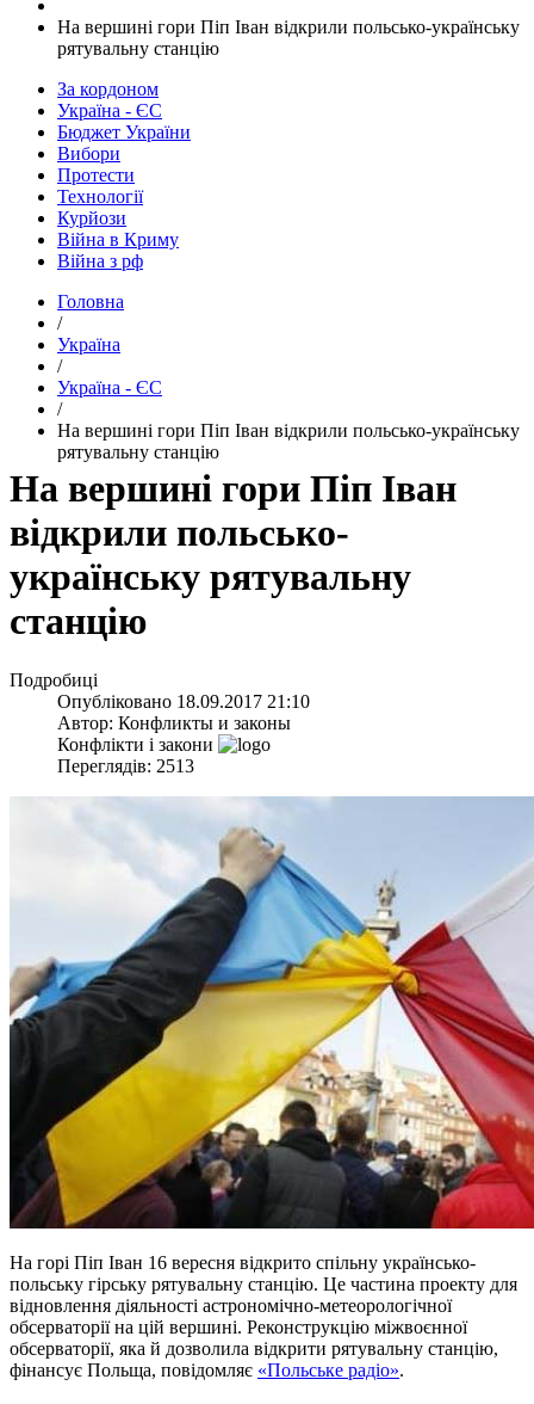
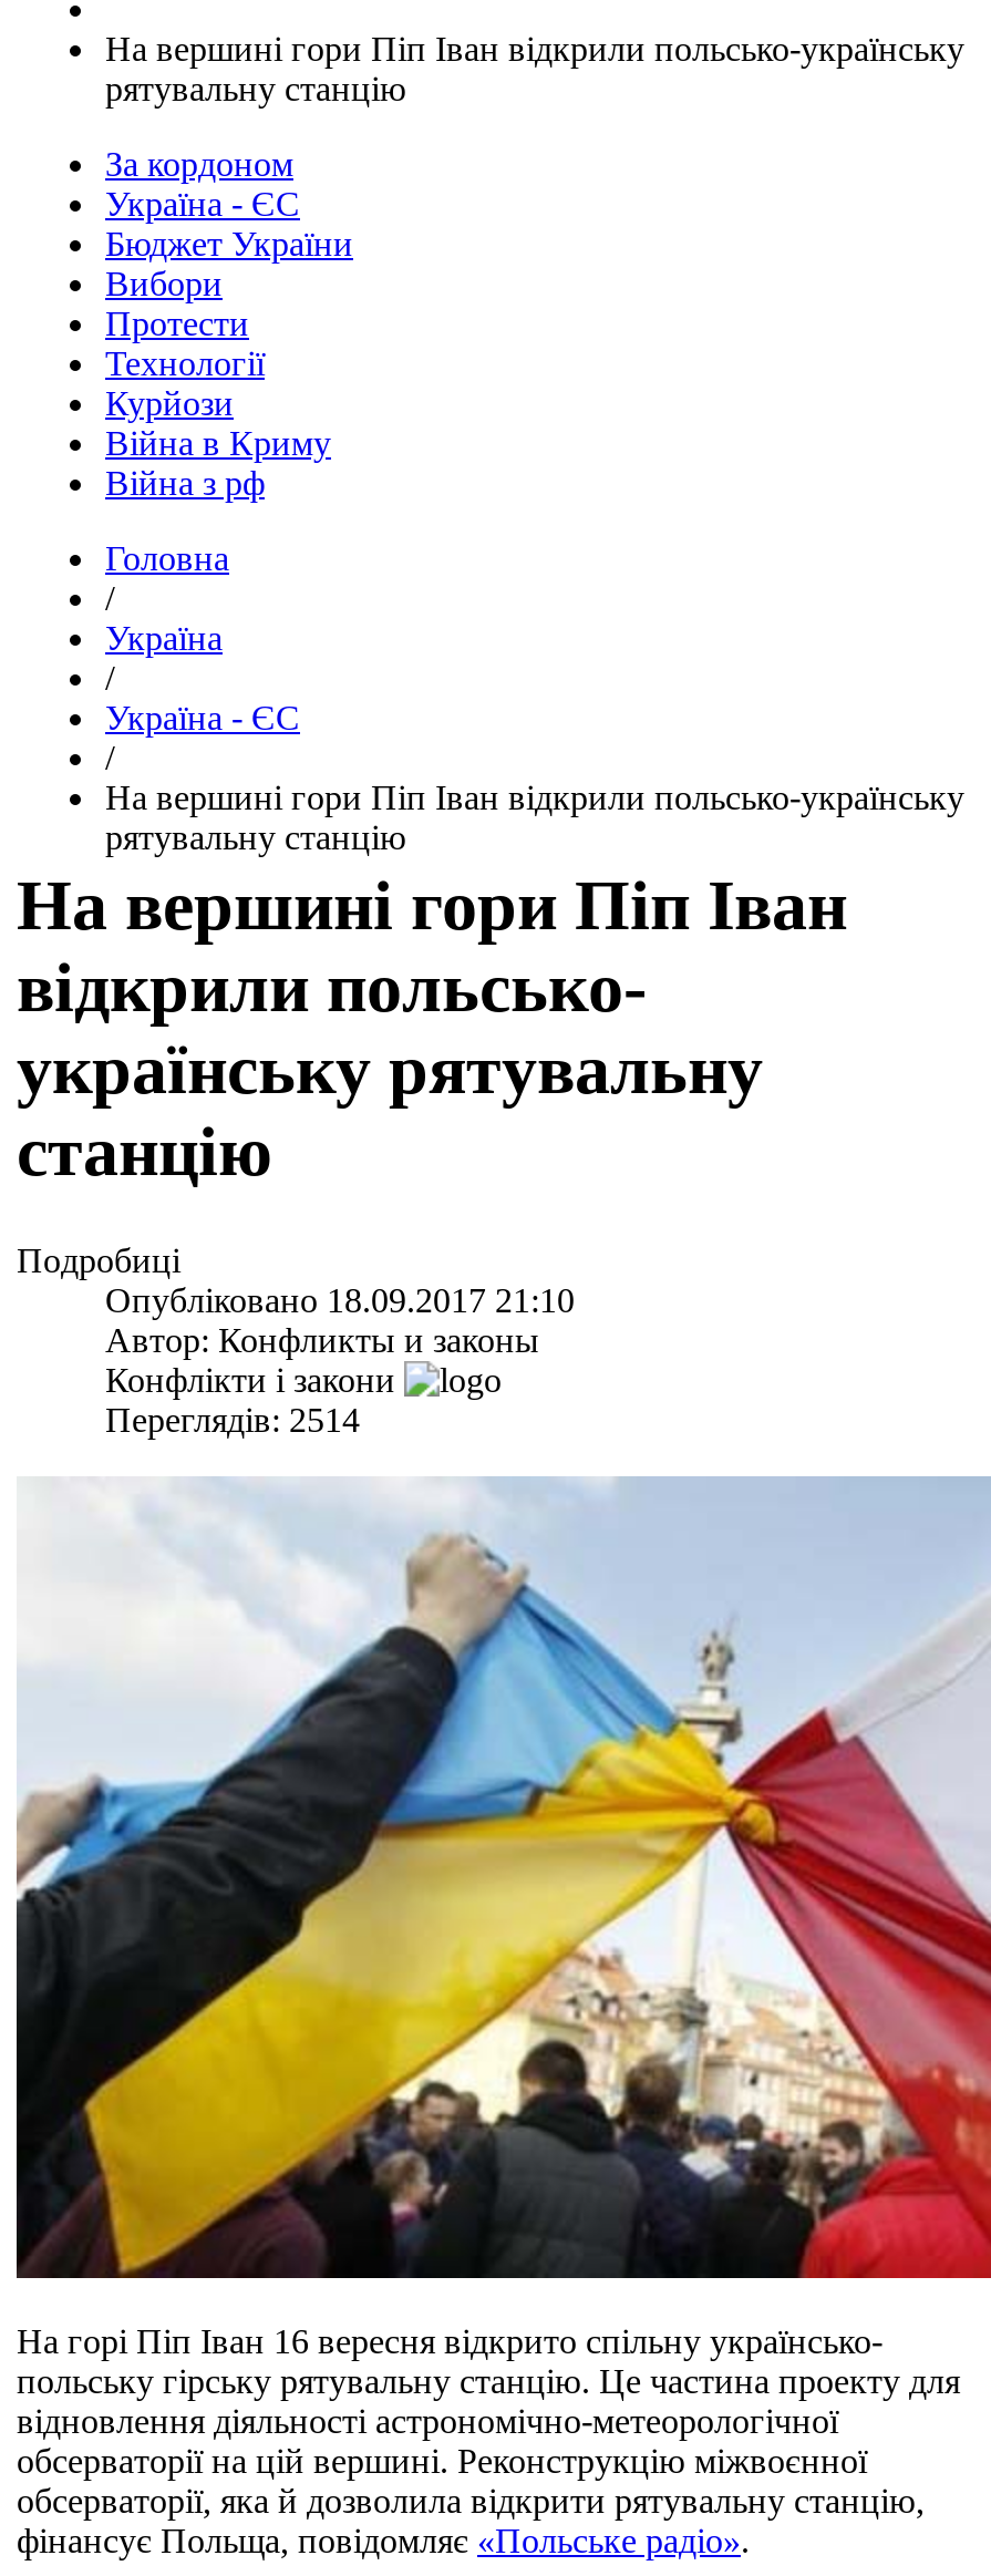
[57,756,194,776] Переглядів: 2513 -> [105,1401,360,1438] Переглядів: 2514

